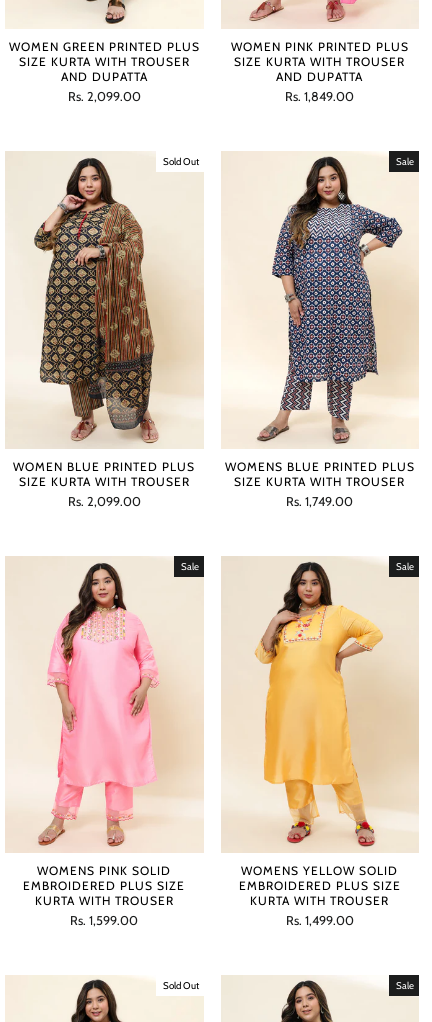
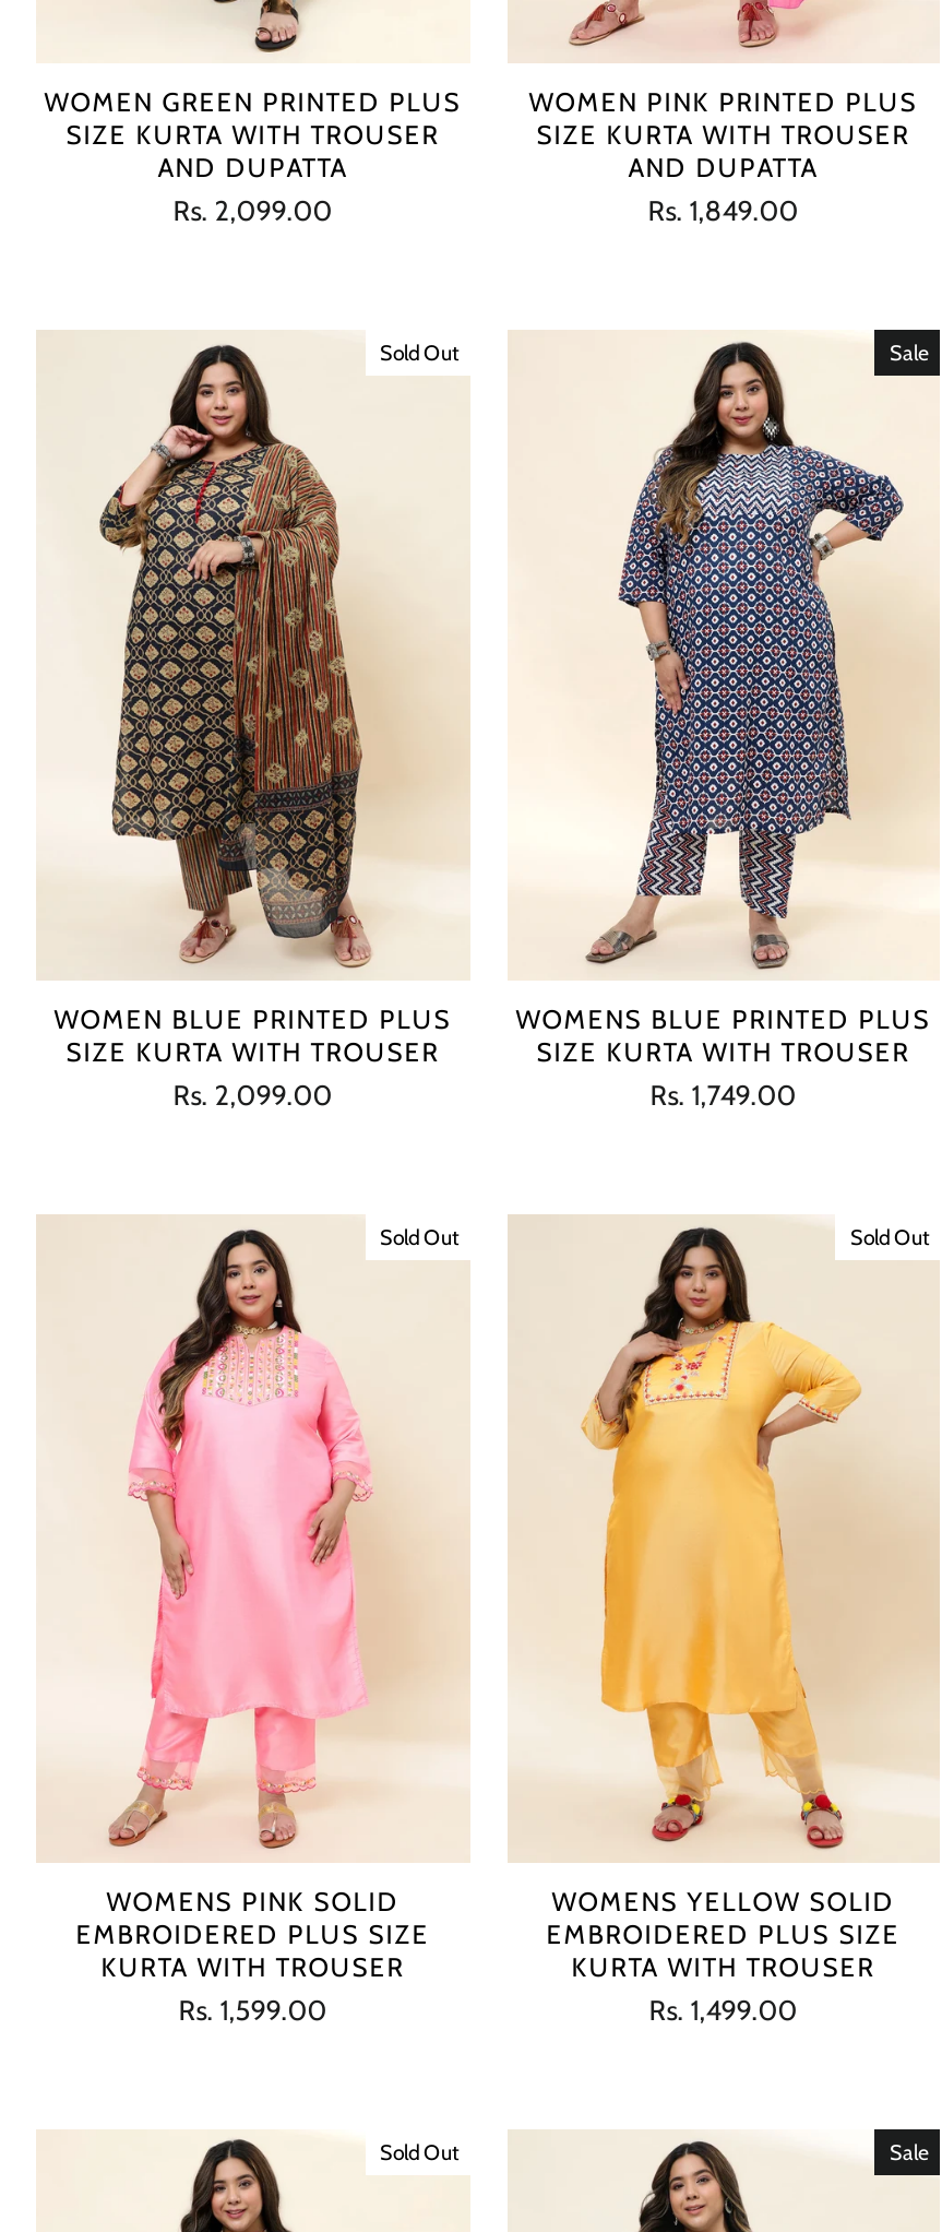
[180,561,198,572] Sale -> [380,1224,458,1248] Sold Out
[396,561,414,572] Sale -> [850,1224,929,1248] Sold Out

